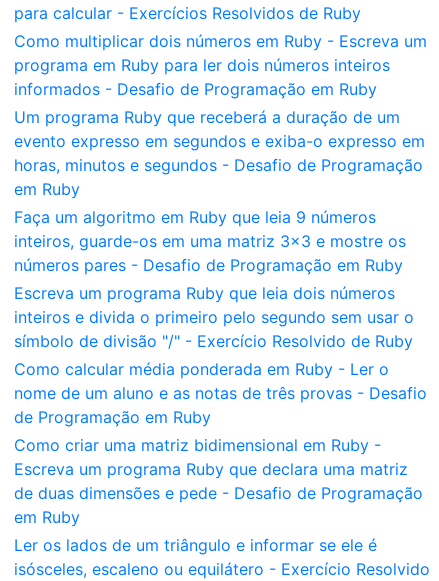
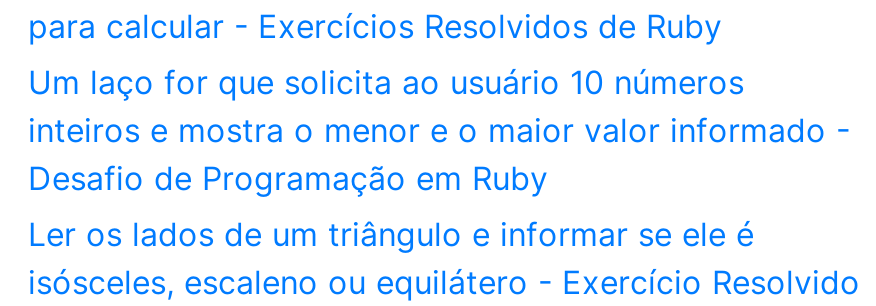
[14,31,427,527] Como multiplicar dois números em Ruby - Escreva um | programa em Ruby para ler dois números inteiros | informados - Desafio de Programação em Ruby | Um programa Ruby que receberá a duração de um | evento expresso em segundos e exiba-o expresso em | horas, minutos e segundos - Desafio de Programação | em Ruby | Faça um algoritmo em Ruby que leia 9 números | inteiros, guarde-os em uma matriz 3x3 e mostre os | números pares - Desafio de Programação em Ruby | Escreva um programa Ruby que leia dois números | inteiros e divida o primeiro pelo segundo sem usar o | símbolo de divisão "/" - Exercício Resolvido de Ruby | Como calcular média ponderada em Ruby - Ler o | nome de um aluno e as notas de três provas - Desafio | de Programação em Ruby | Como criar uma matriz bidimensional em Ruby - | Escreva um programa Ruby que declara uma matriz | de duas dimensões e pede - Desafio de Programação | em Ruby -> [28,62,850,198] Um laço for que solicita ao usuário 10 números | inteiros e mostra o menor e o maior valor informado - | Desafio de Programação em Ruby

